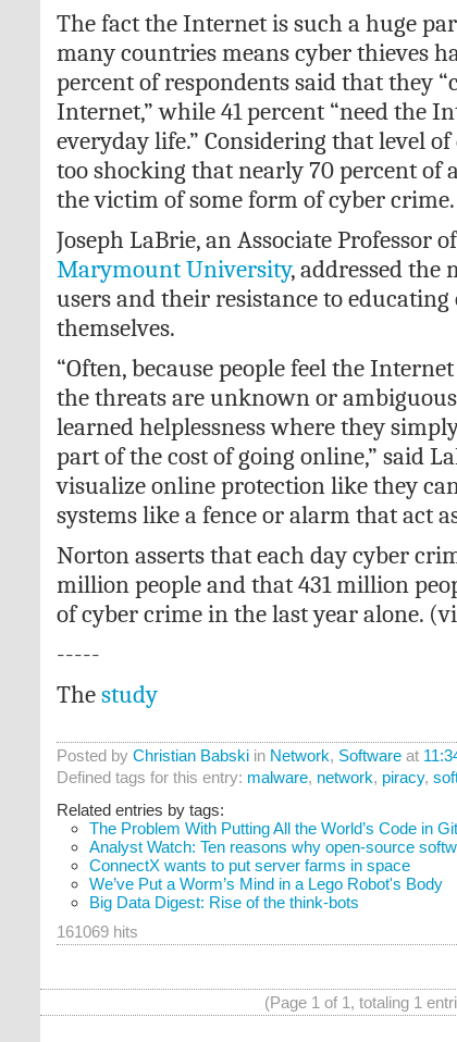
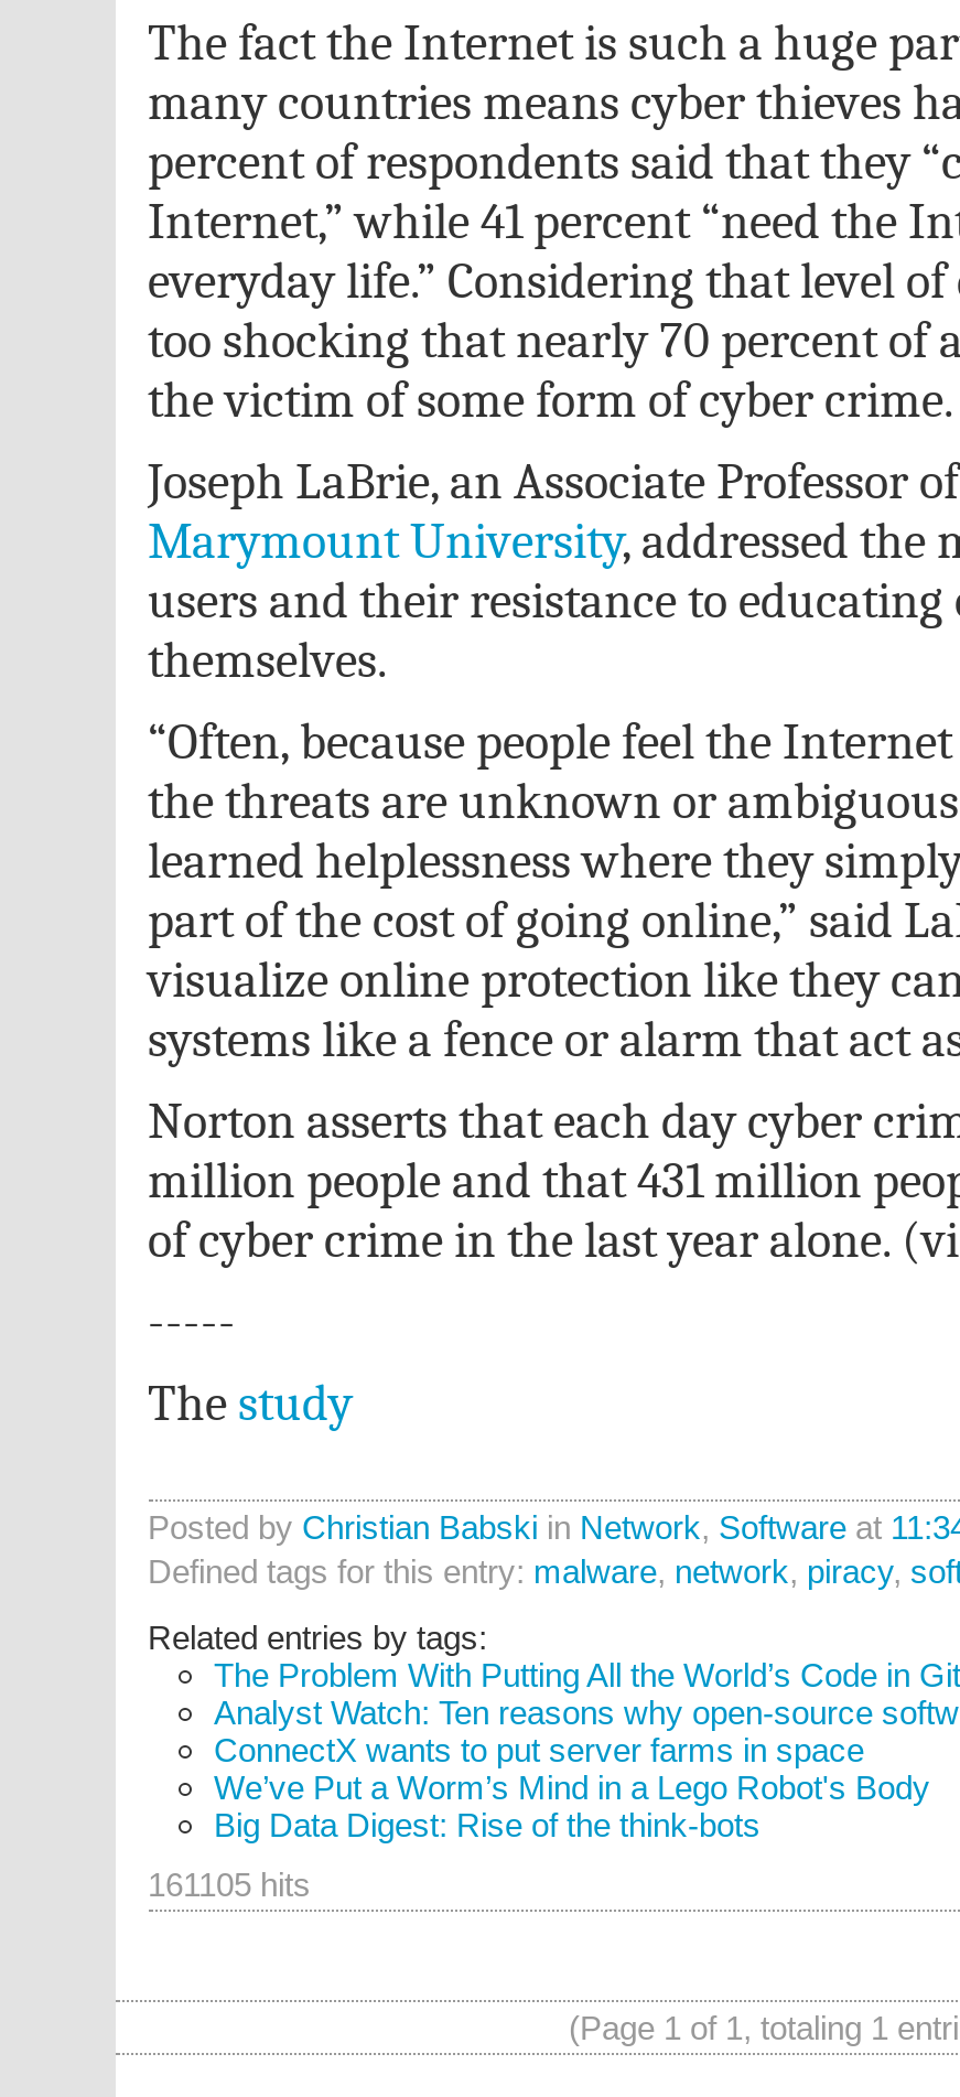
[56,922,138,941] 161069 hits -> [148,1865,311,1903] 161105 hits

